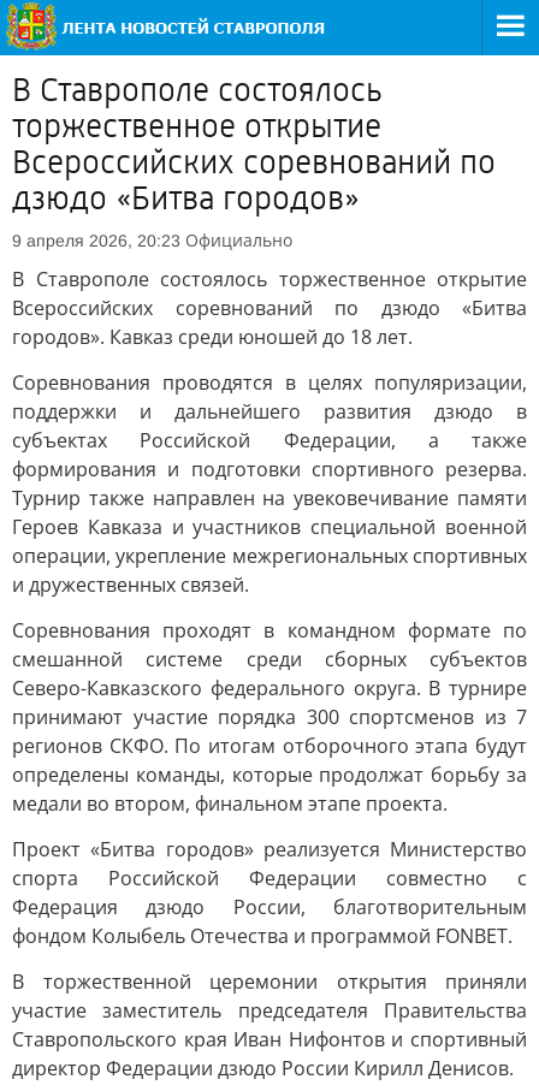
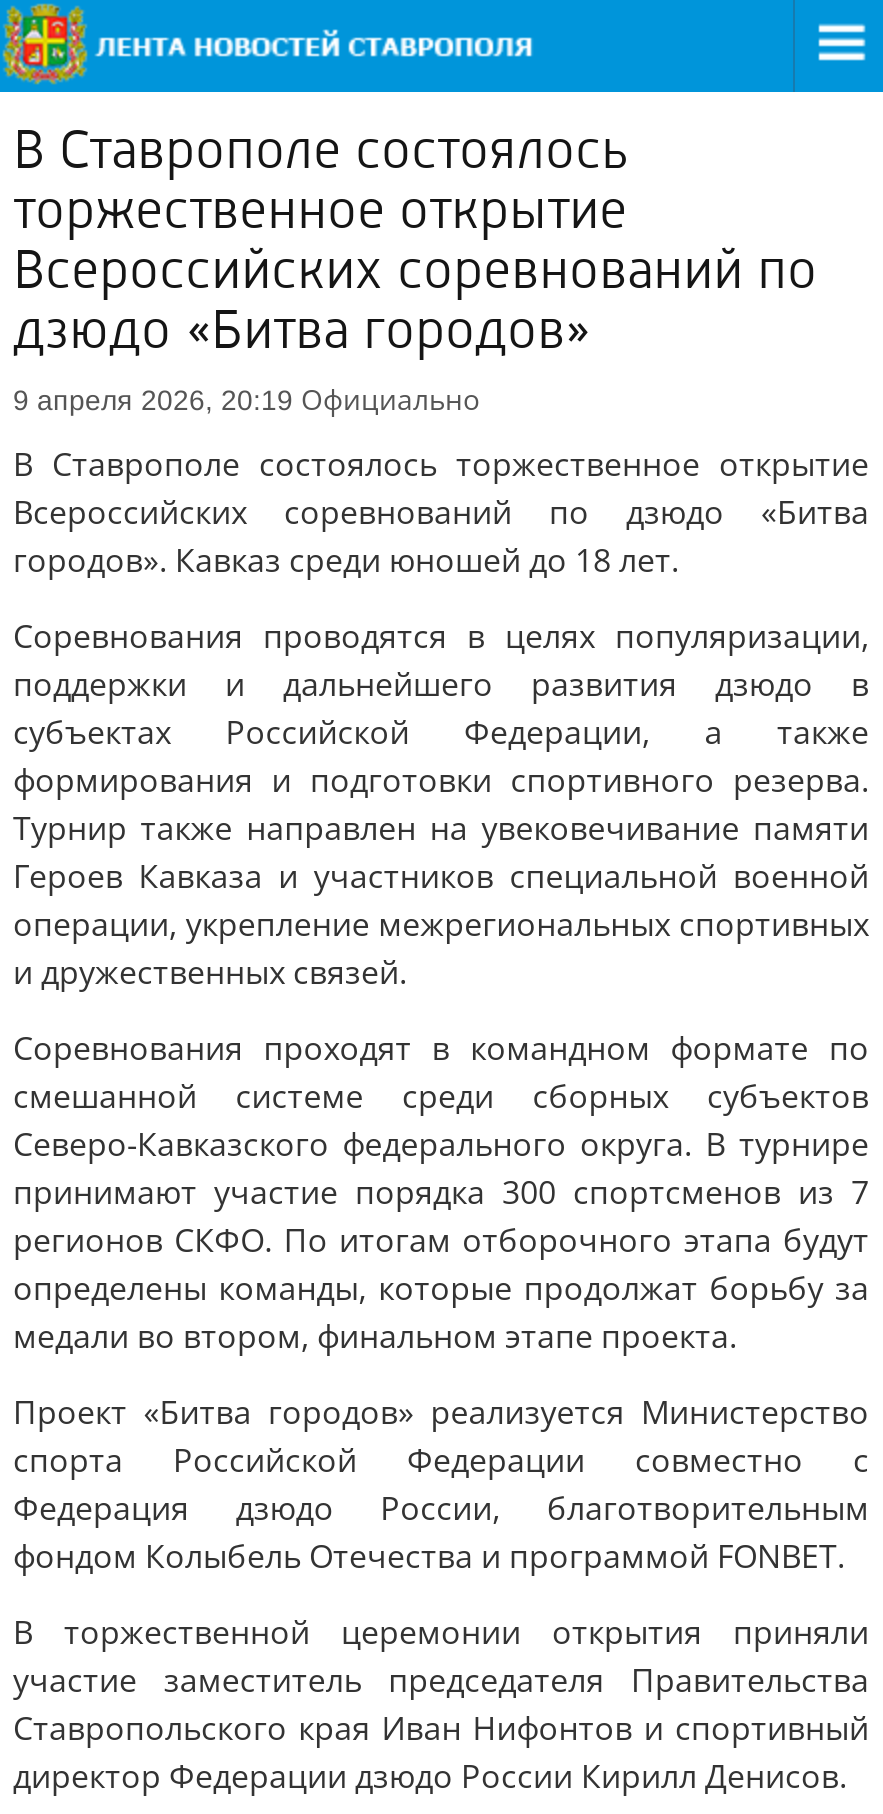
[12,229,292,251] 9 апреля 2026, 20:23 Официально -> [13,380,479,418] 9 апреля 2026, 20:19 Официально

